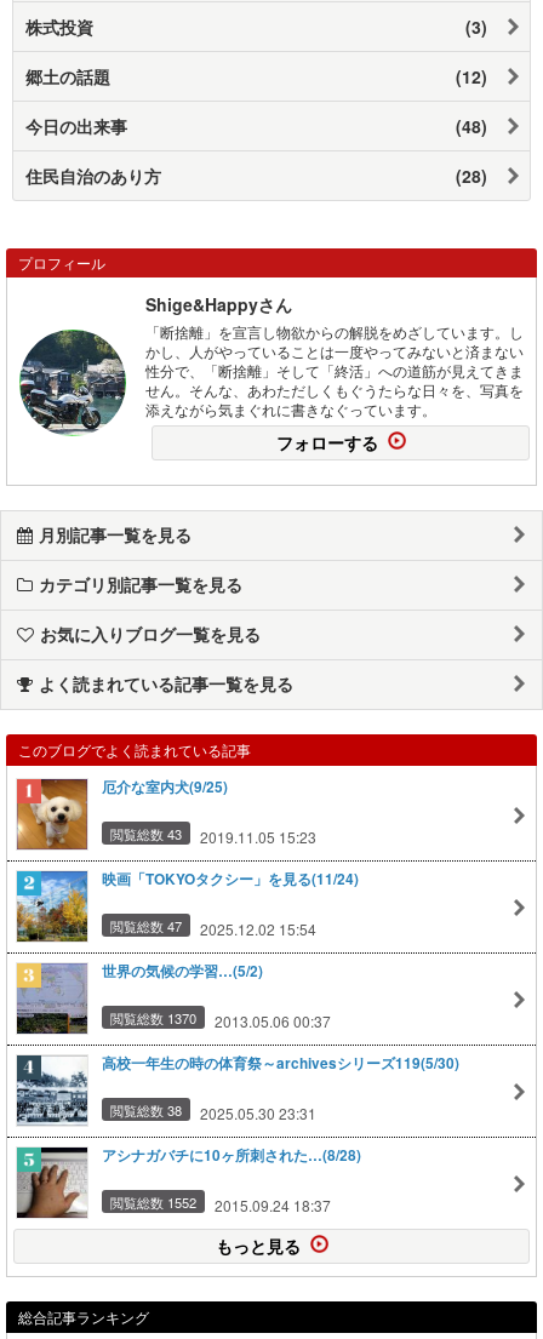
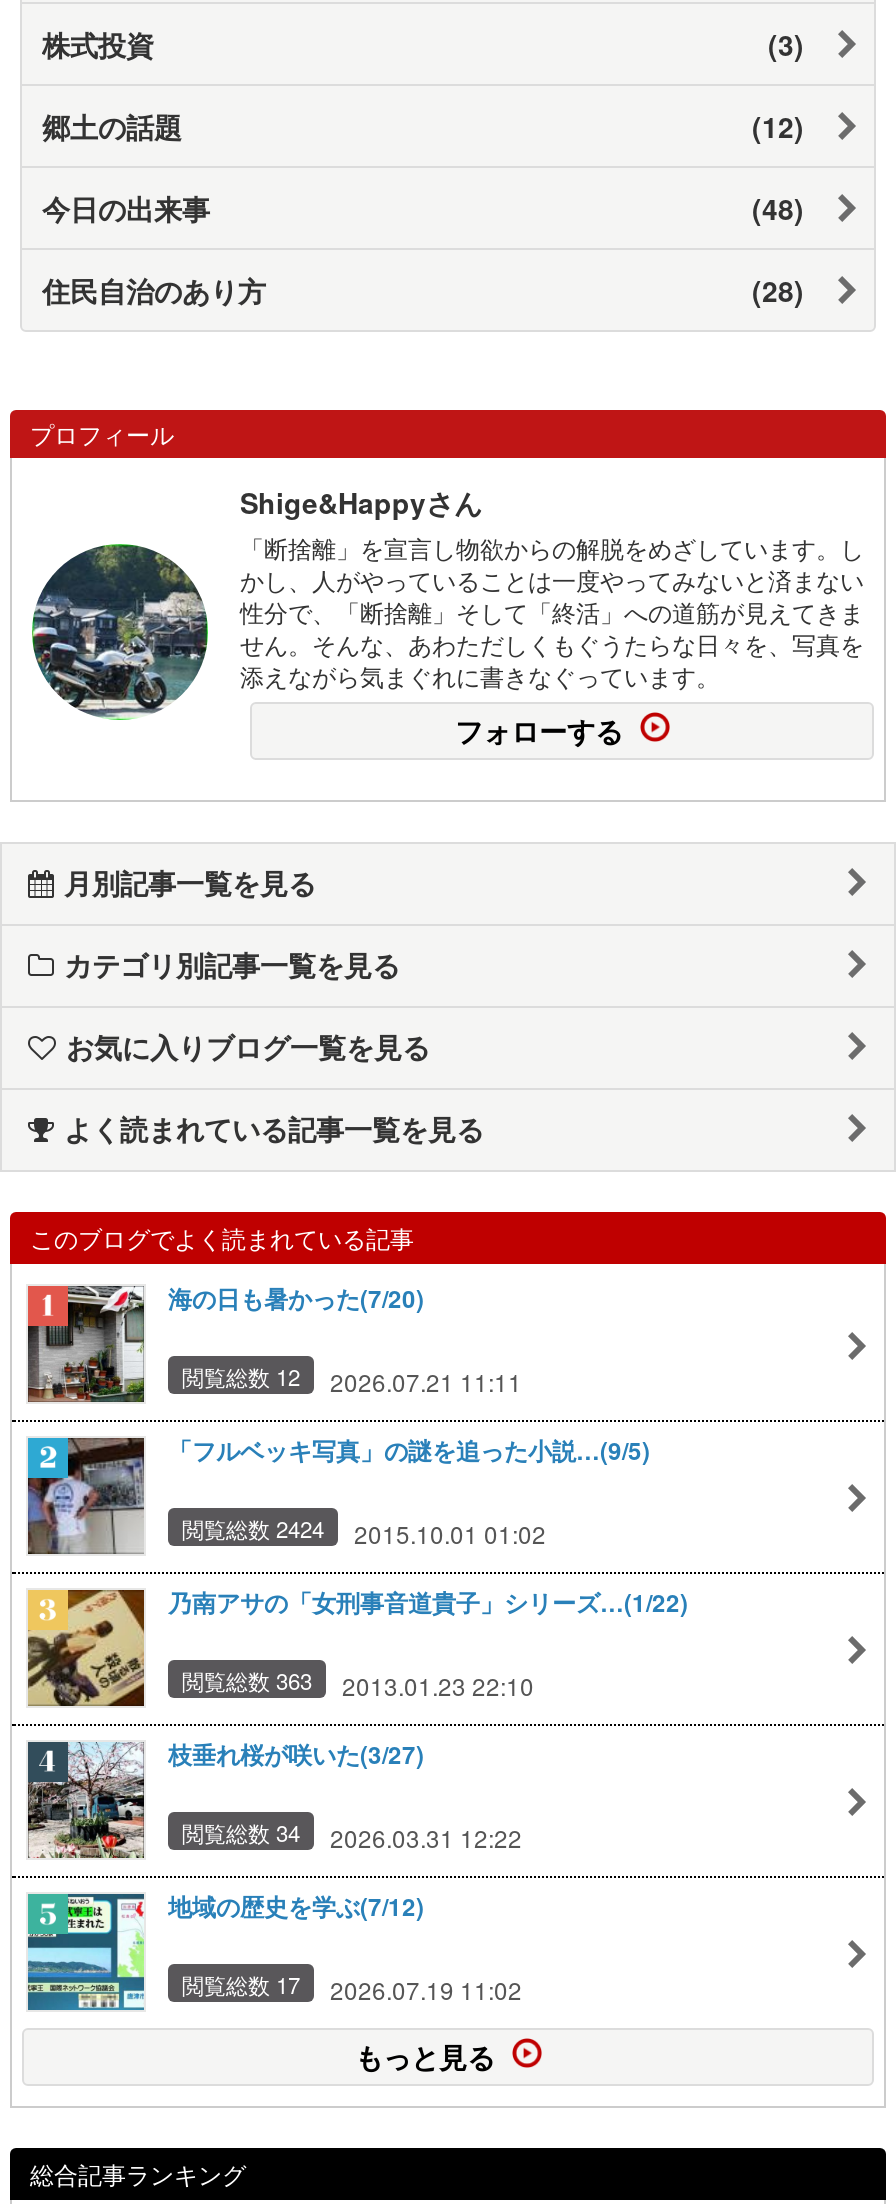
[16,776,228,849] [image] | 厄介な室内犬(9/25) -> [26,1282,424,1402] [image] | 海の日も暑かった(7/20)
[110,824,316,847] 閲覧総数 43 | 2019.11.05 15:23 -> [182,1360,522,1398] 閲覧総数 12 | 2026.07.21 11:11
[16,869,359,942] [image] | 映画「TOKYOタクシー」を見る(11/24) -> [26,1434,650,1554] [image] | 「フルベッキ写真」の謎を追った小説…(9/5)
[110,916,316,939] 閲覧総数 47 | 2025.12.02 15:54 -> [182,1512,546,1550] 閲覧総数 2424 | 2015.10.01 01:02
[16,961,263,1035] [image] | 世界の気候の学習…(5/2) -> [26,1586,688,1708] [image] | 乃南アサの「女刑事音道貴子」シリーズ…(1/22)
[110,1008,331,1031] 閲覧総数 1370 | 2013.05.06 00:37 -> [182,1664,534,1702] 閲覧総数 363 | 2013.01.23 22:10
[16,1053,459,1126] [image] | 高校一年生の時の体育祭～archivesシリーズ119(5/30) -> [28,1738,424,1860] [image] | 枝垂れ桜が咲いた(3/27)
[110,1100,316,1123] 閲覧総数 38 | 2025.05.30 23:31 -> [182,1816,522,1854] 閲覧総数 34 | 2026.03.31 12:22
[16,1145,361,1219] [image] | アシナガバチに10ヶ所刺された…(8/28) -> [26,1890,424,2012] [image] | 地域の歴史を学ぶ(7/12)
[110,1192,331,1215] 閲覧総数 1552 | 2015.09.24 18:37 -> [182,1968,522,2006] 閲覧総数 17 | 2026.07.19 11:02

